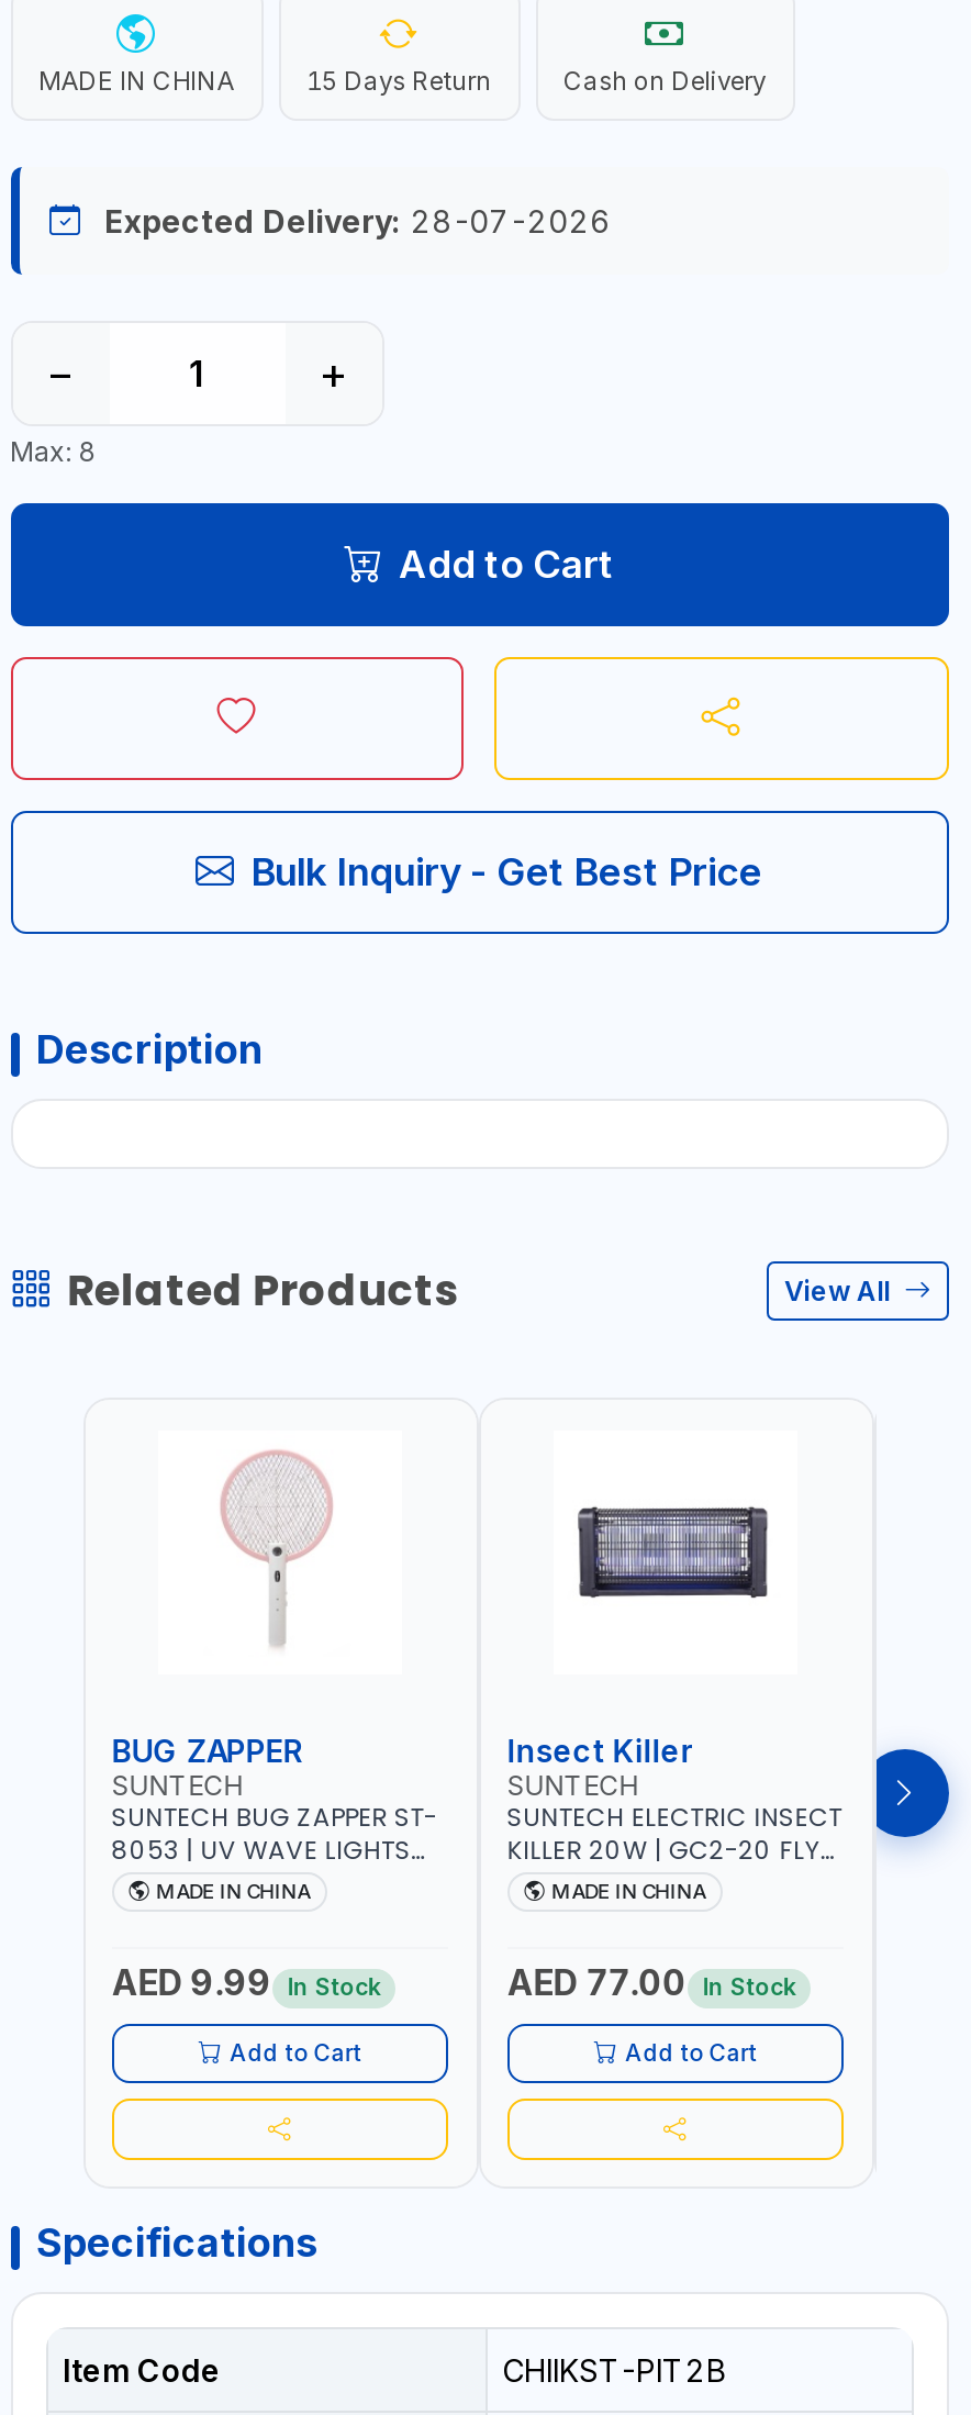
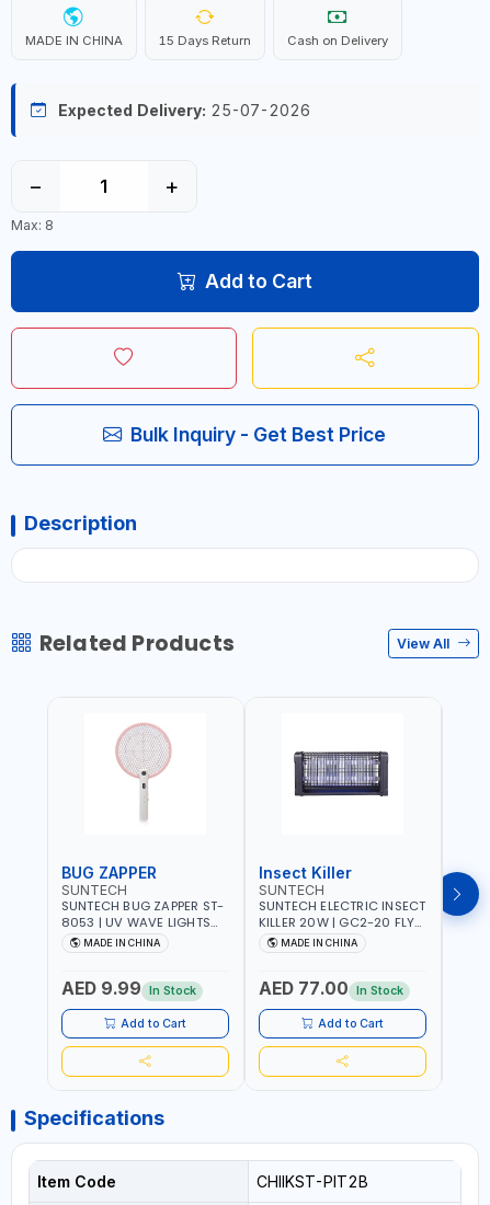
[104,201,610,238] Expected Delivery: 28-07-2026 -> [58,100,310,119] Expected Delivery: 25-07-2026

